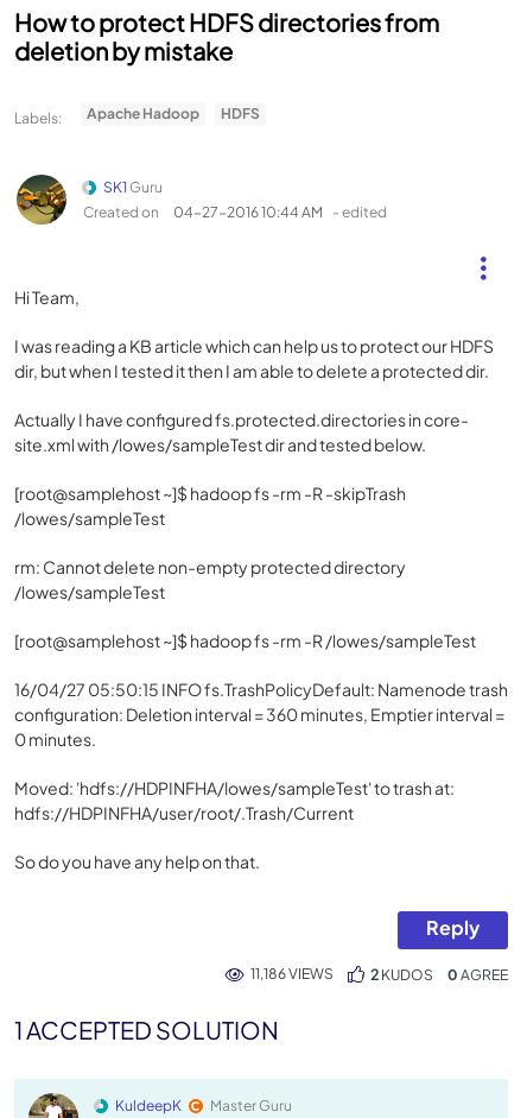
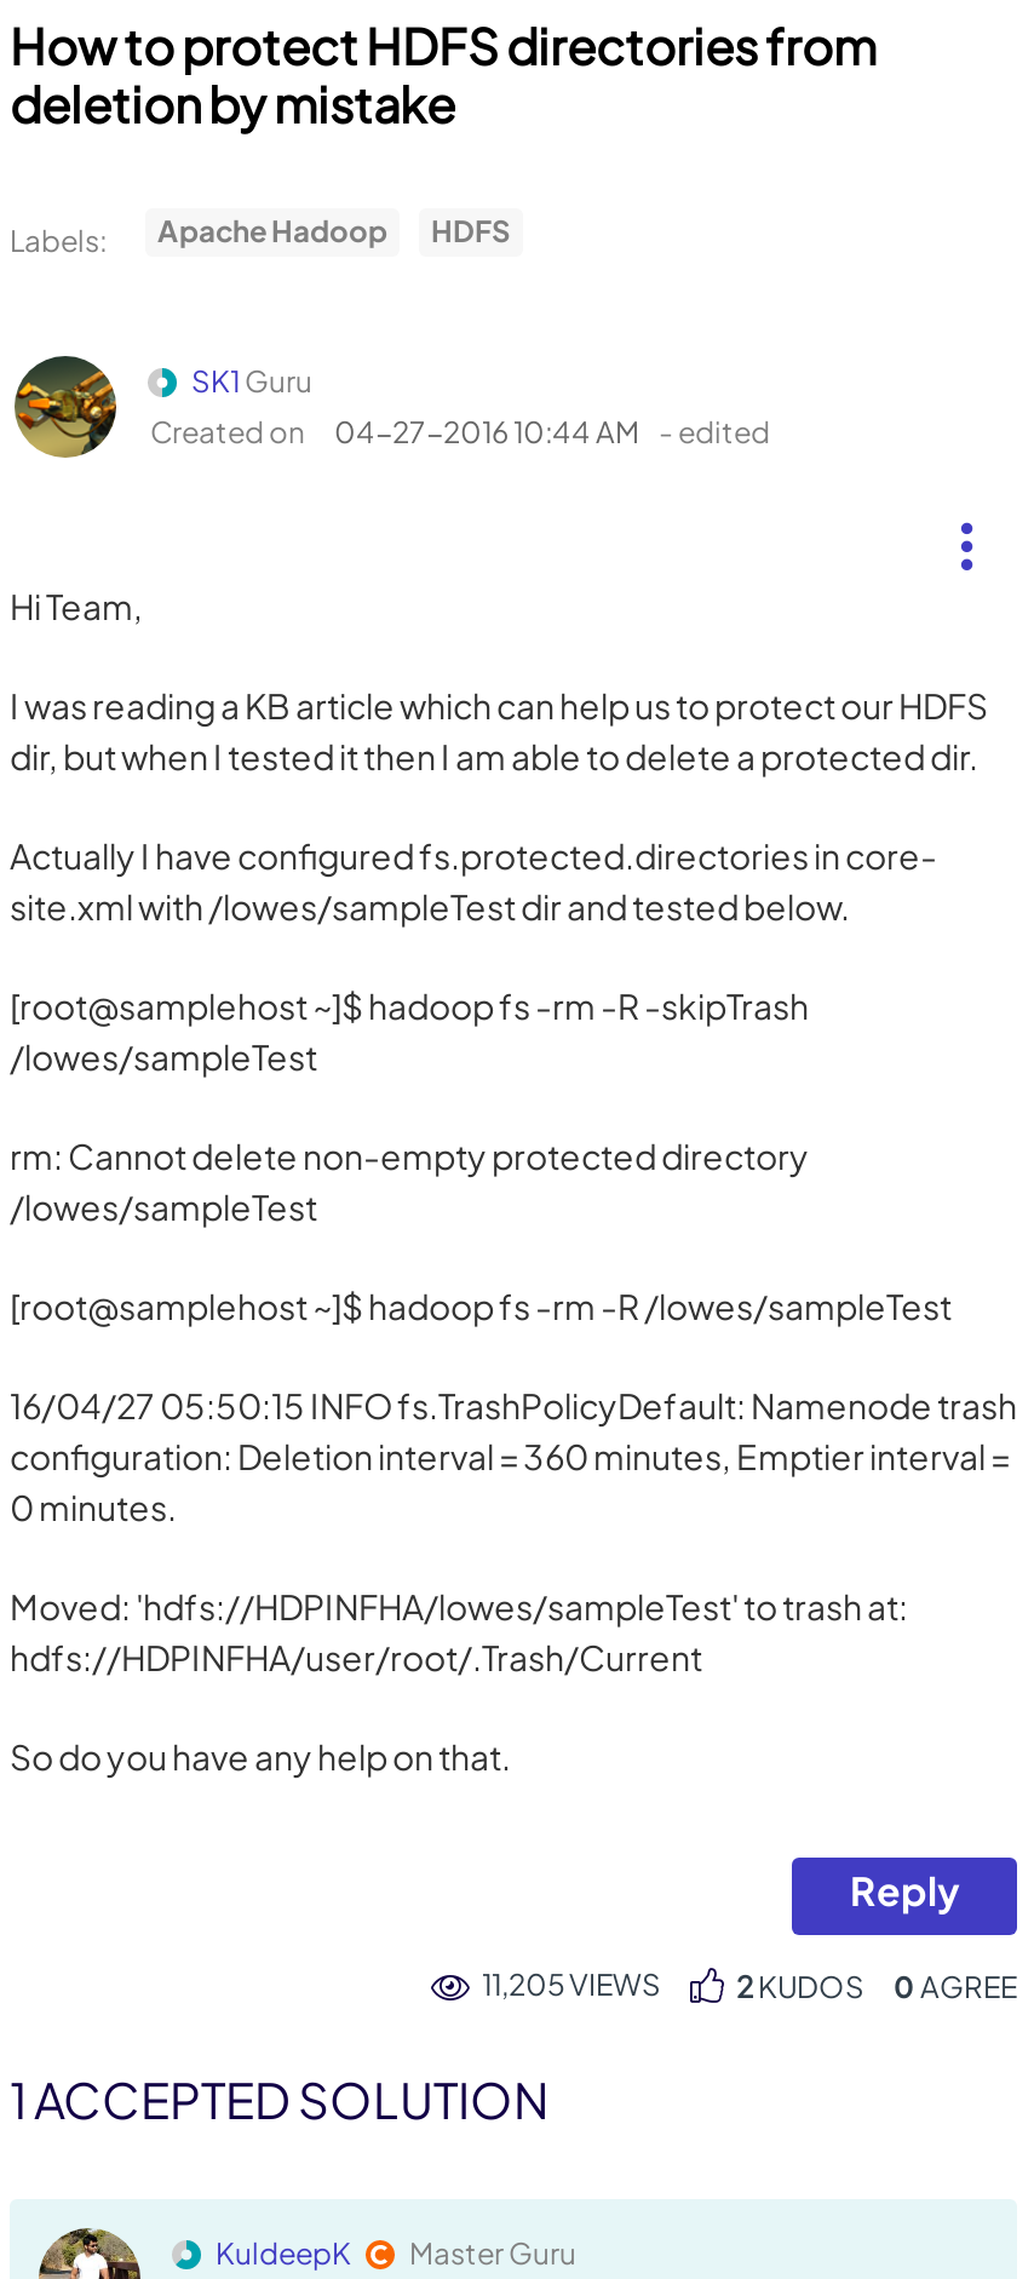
[250,965,334,983] 11,186 VIEWS -> [482,1967,661,2003] 11,205 VIEWS

